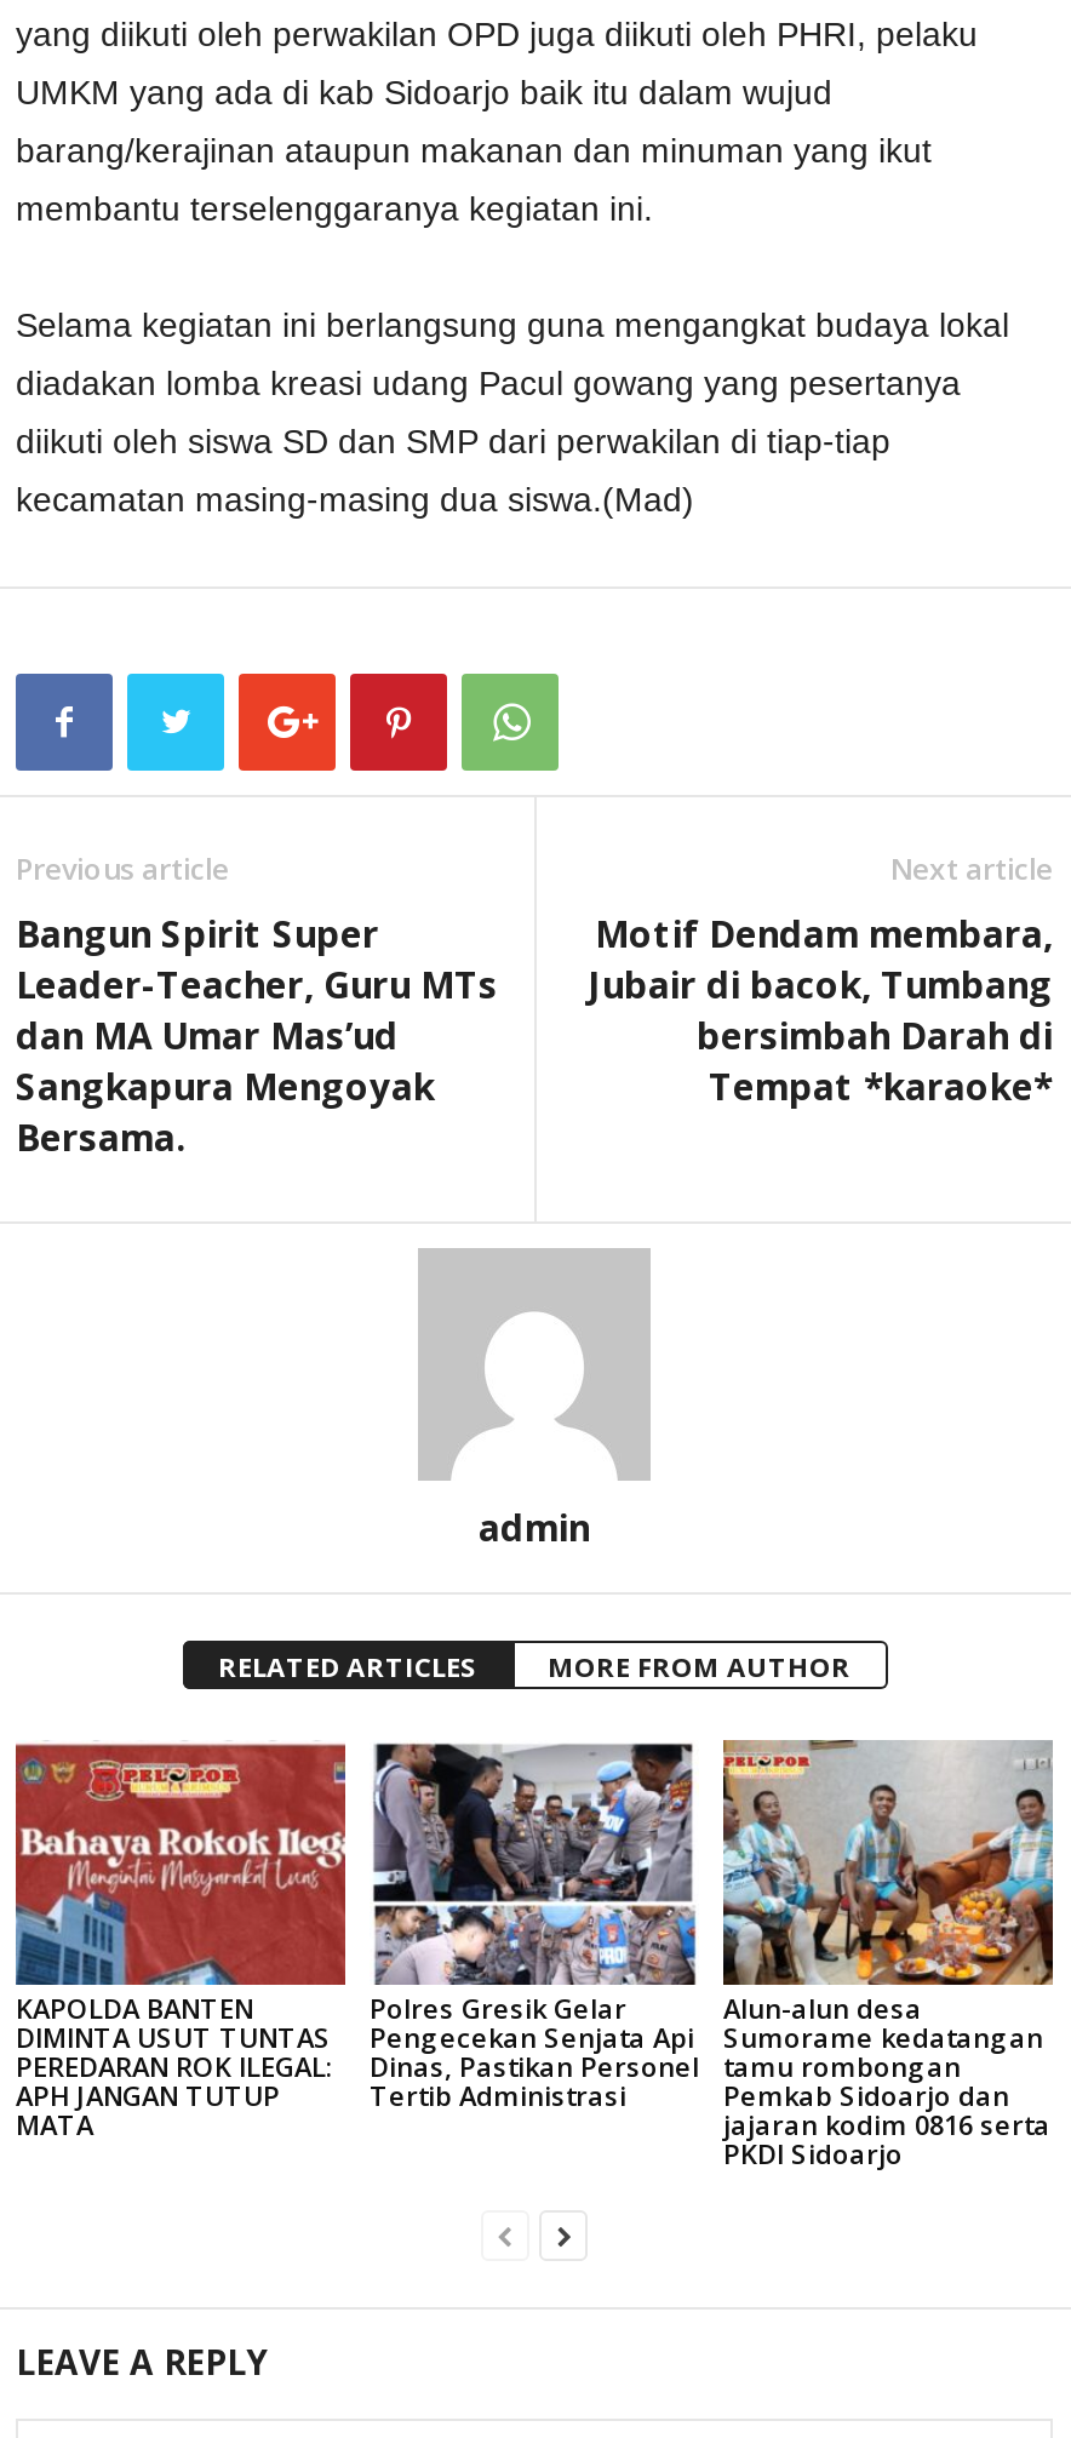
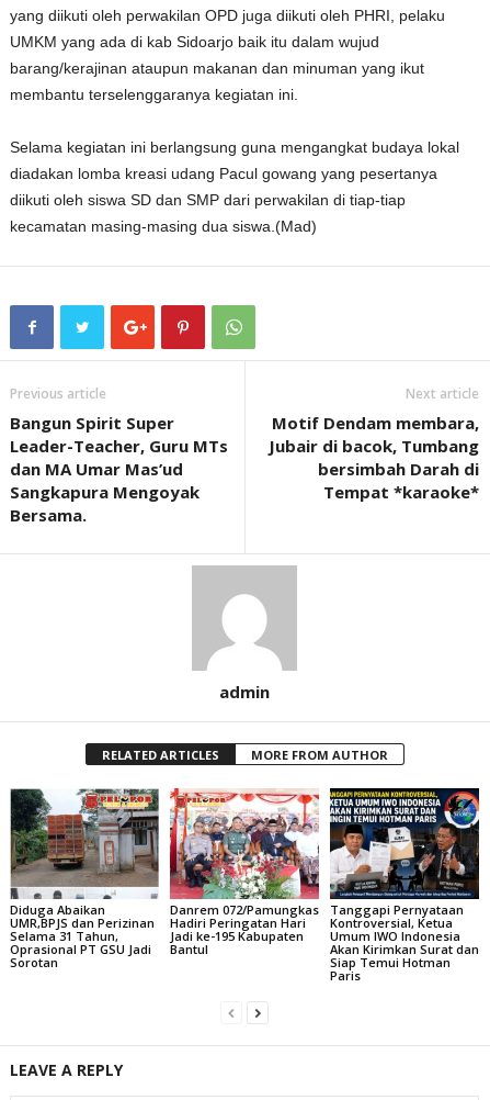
[13,1742,348,2143] [image] | KAPOLDA BANTEN | DIMINTA USUT TUNTAS | PEREDARAN ROK ILEGAL: | APH JANGAN TUTUP | MATA -> [10,788,160,971] [image] | Diduga Abaikan | UMR,BPJS dan Perizinan | Selama 31 Tahun, | Oprasional PT GSU Jadi | Sorotan
[370,1742,699,2114] [image] | Polres Gresik Gelar | Pengecekan Senjata Api | Dinas, Pastikan Personel | Tertib Administrasi -> [169,788,320,958] [image] | Danrem 072/Pamungkas | Hadiri Peringatan Hari | Jadi ke-195 Kabupaten | Bantul
[721,1738,1055,2172] [image] | Alun-alun desa | Sumorame kedatangan | tamu rombongan | Pemkab Sidoarjo dan | jajaran kodim 0816 serta | PKDI Sidoarjo -> [329,787,480,984] [image] | Tanggapi Pernyataan | Kontroversial, Ketua | Umum IWO Indonesia | Akan Kirimkan Surat dan | Siap Temui Hotman | Paris

